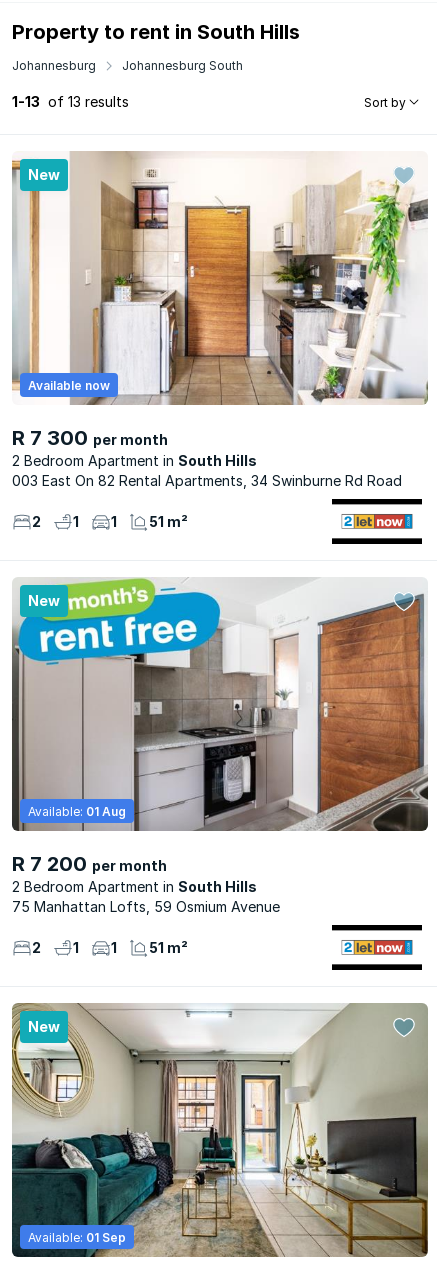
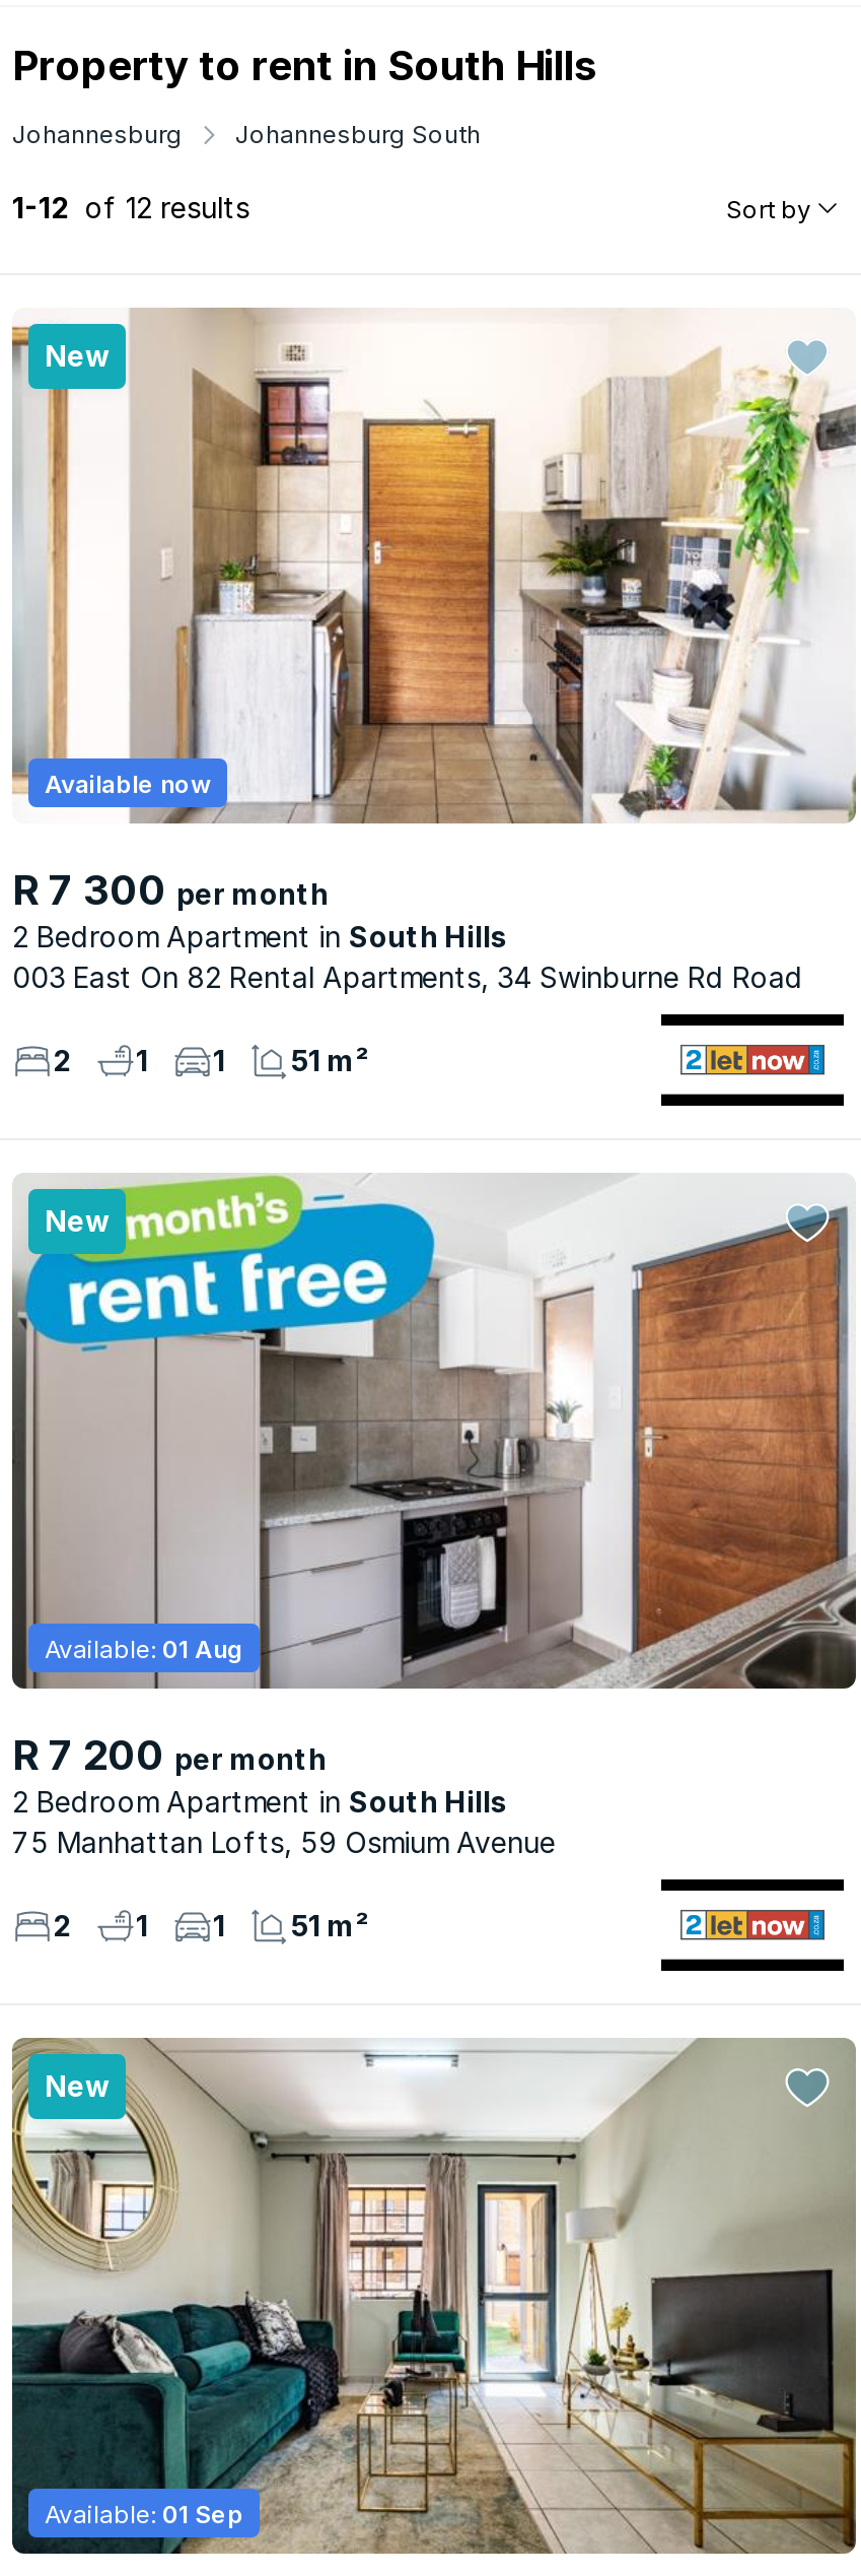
[12,93,129,110] 1-13 of 13 results -> [12,191,249,225] 1-12 of 12 results

